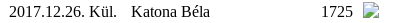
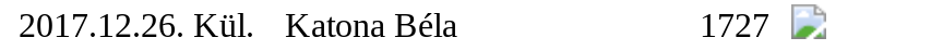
[321,3,353,20] 1725 -> [700,6,769,43] 1727

